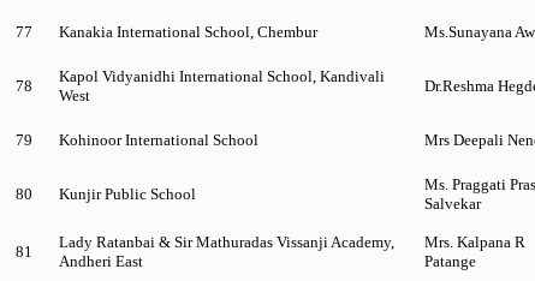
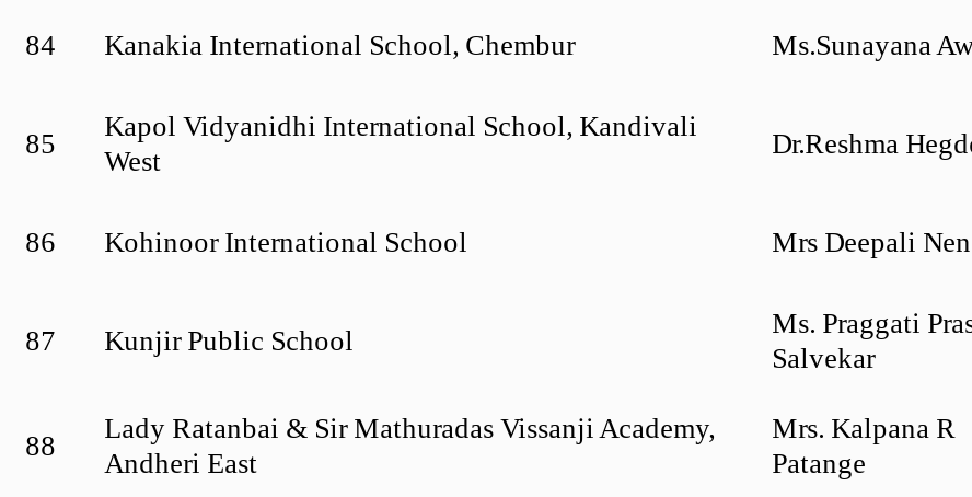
[15,22,317,40] 77 Kanakia International School, Chembur -> [25,28,575,60] 84 Kanakia International School, Chembur
[15,76,32,94] 78 -> [25,126,56,159] 85
[15,130,258,148] 79 Kohinoor International School -> [25,225,468,257] 86 Kohinoor International School
[15,184,195,202] 80 Kunjir Public School -> [25,323,354,356] 87 Kunjir Public School
[15,242,32,260] 81 -> [25,428,56,461] 88

